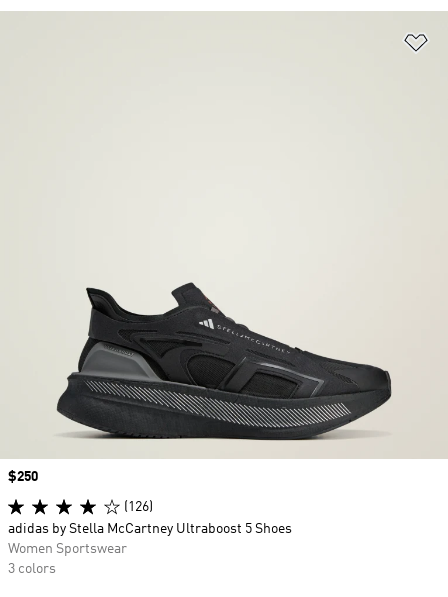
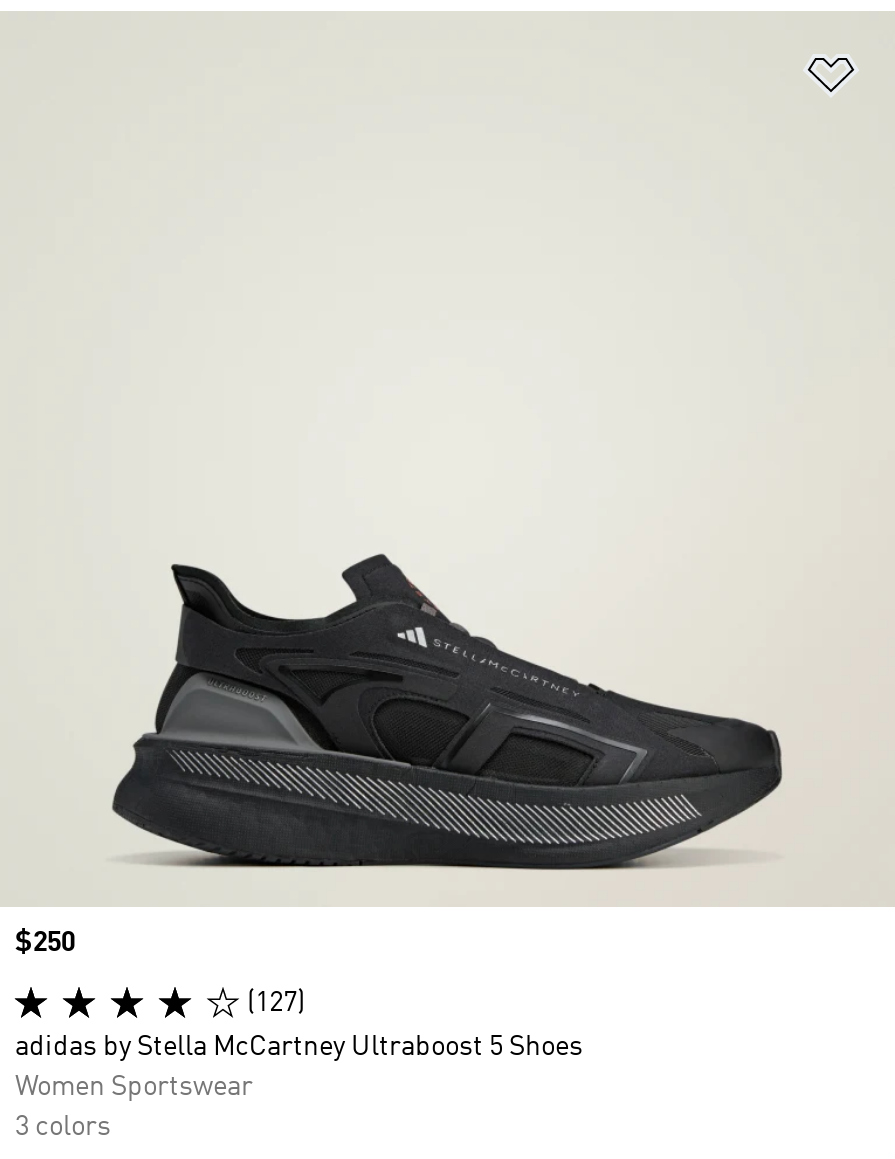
[124,500,153,514] (126) -> [247,989,305,1017] (127)

